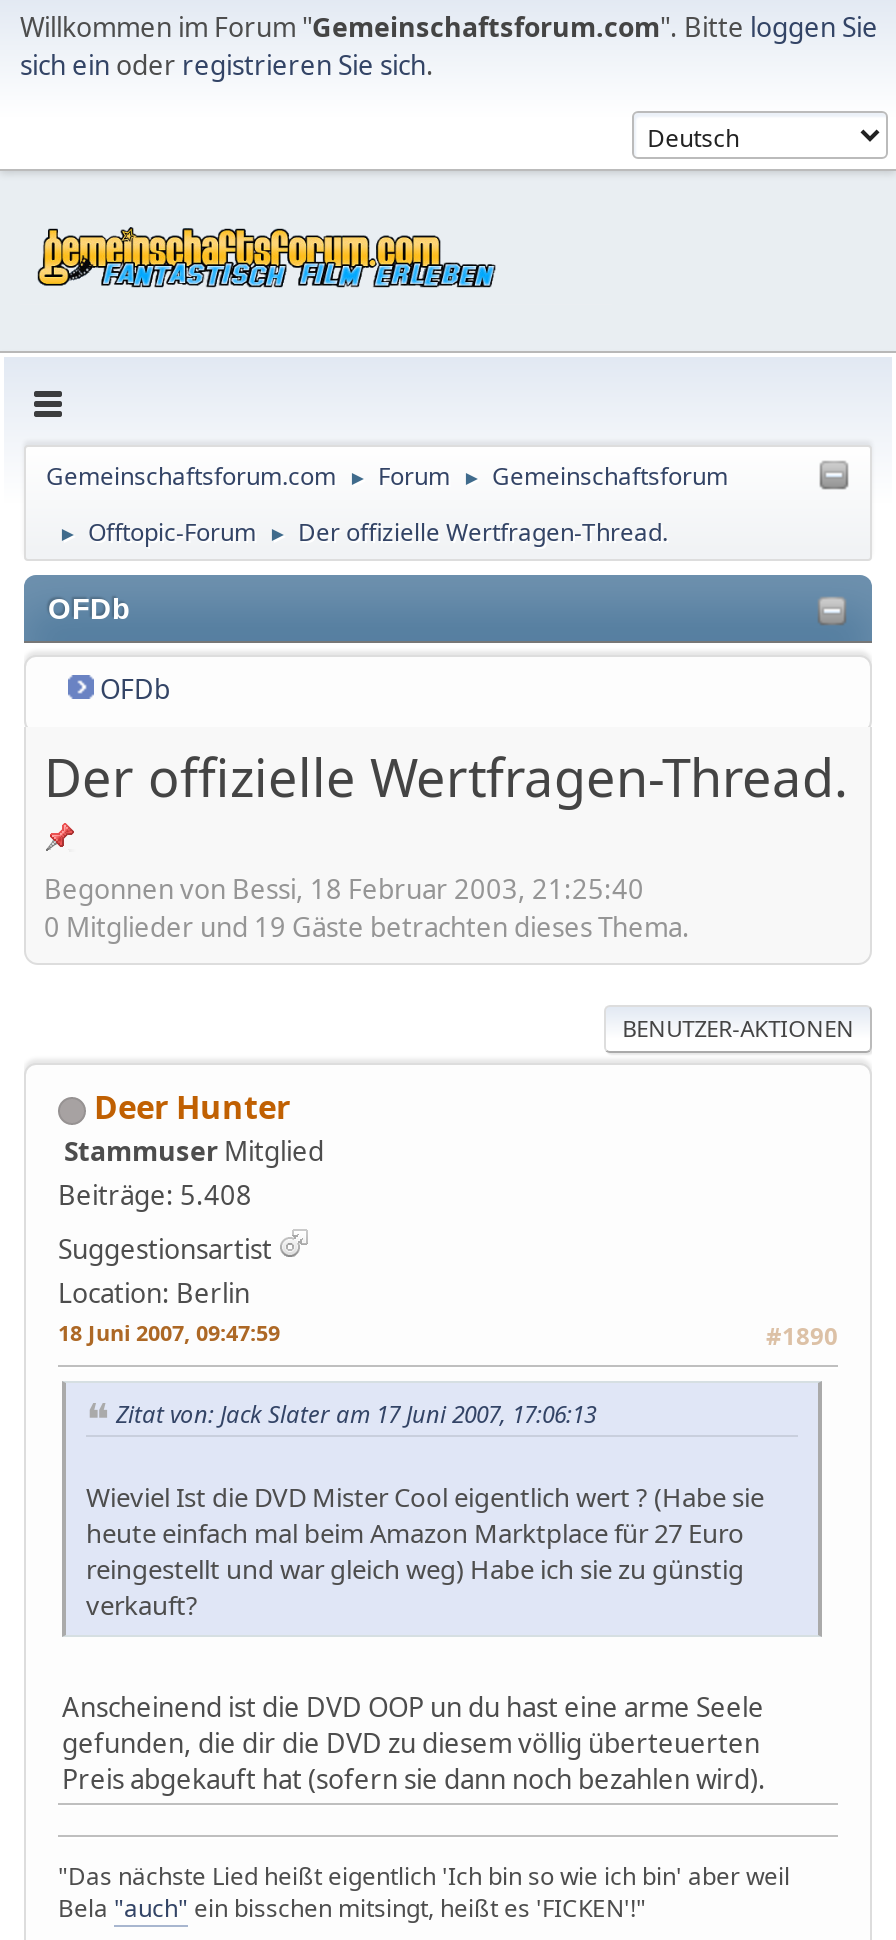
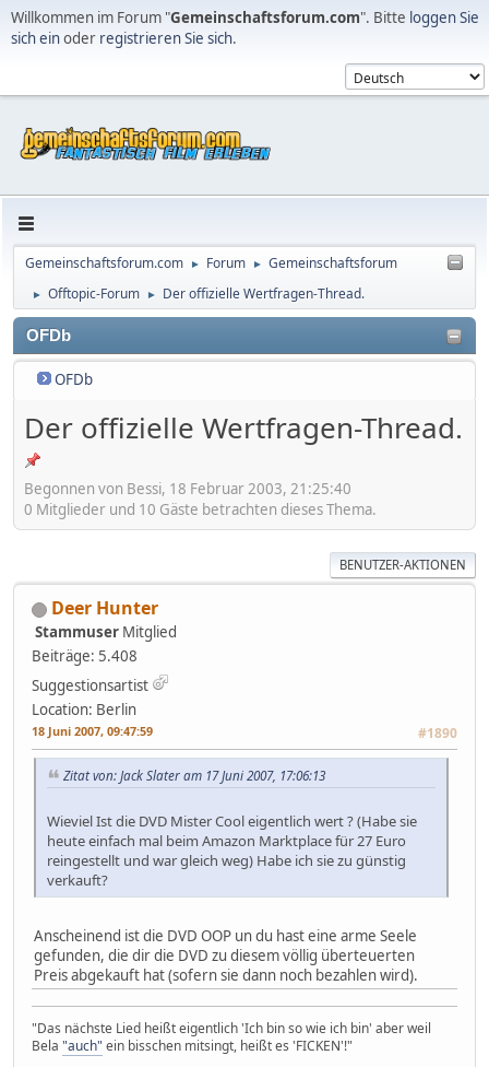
[44,910,690,946] 0 Mitglieder und 19 Gäste betrachten dieses Thema. -> [24,500,377,520] 0 Mitglieder und 10 Gäste betrachten dieses Thema.

